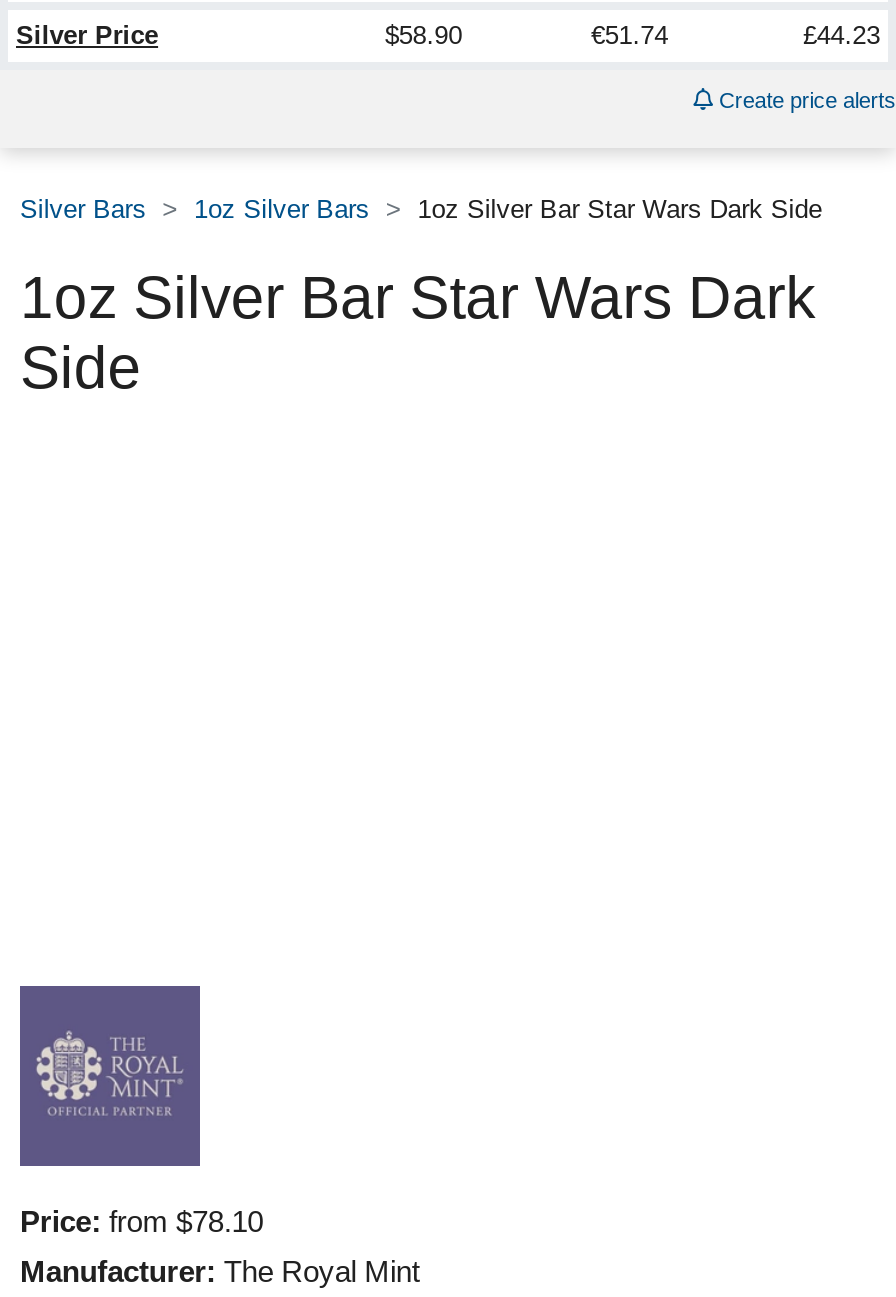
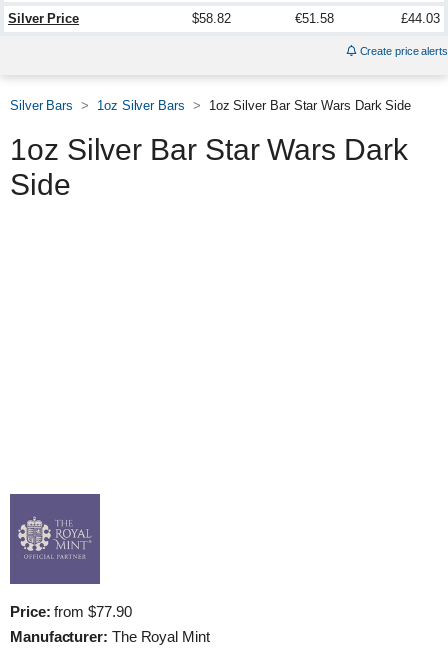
[385,20,462,50] $58.90 -> [192,11,231,26] $58.82
[591,20,668,50] €51.74 -> [295,11,334,26] €51.58
[803,20,880,50] £44.23 -> [401,11,440,26] £44.03
[20,1204,263,1238] Price: from $78.10 -> [10,603,132,620] Price: from $77.90

